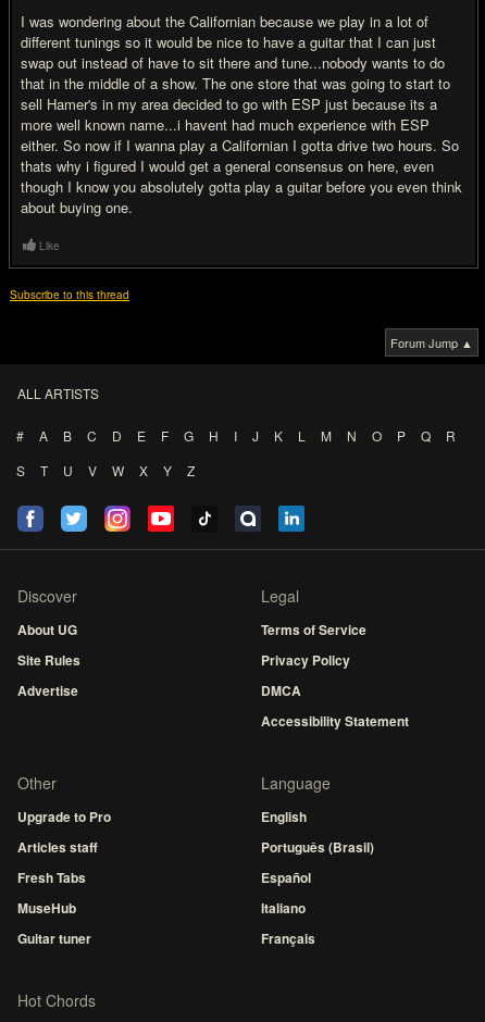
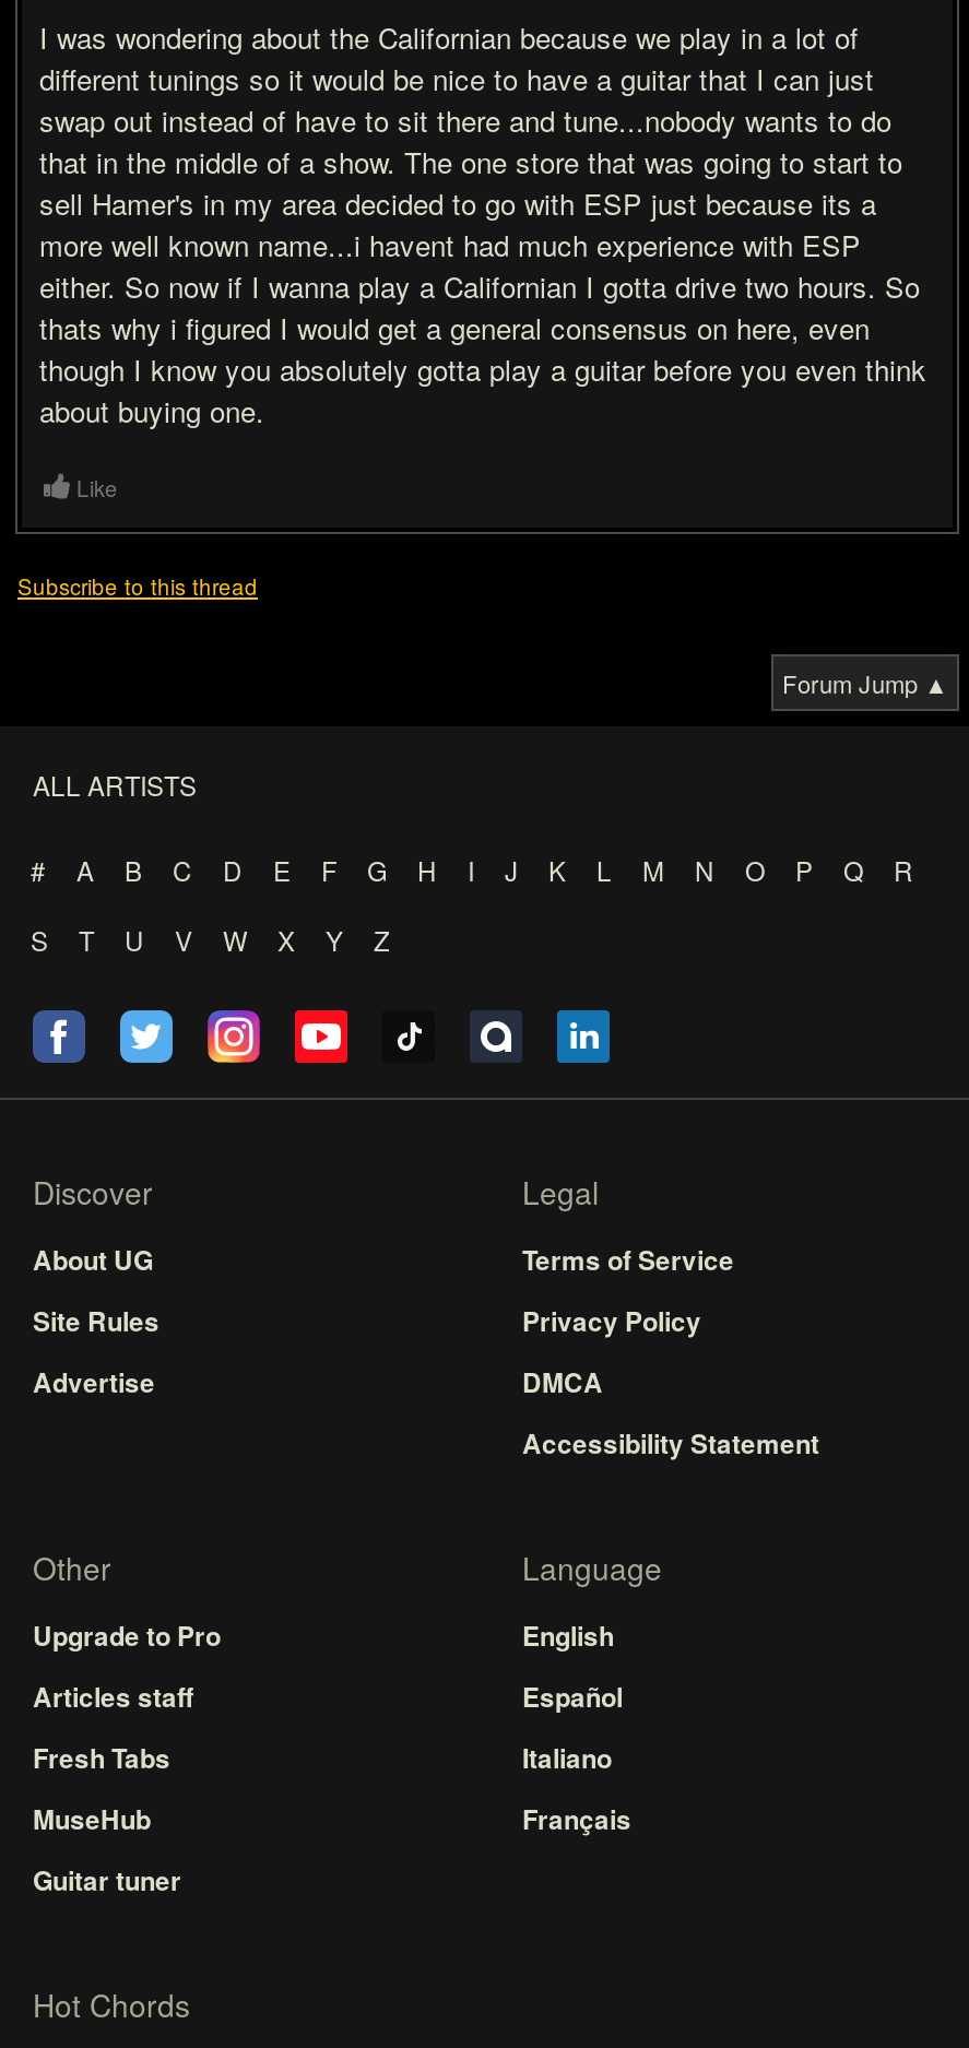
[261,837,374,857] Português (Brasil) -> none
moved [261,868,315,948] -> [522,1677,631,1838]: Español | Italiano | Français

